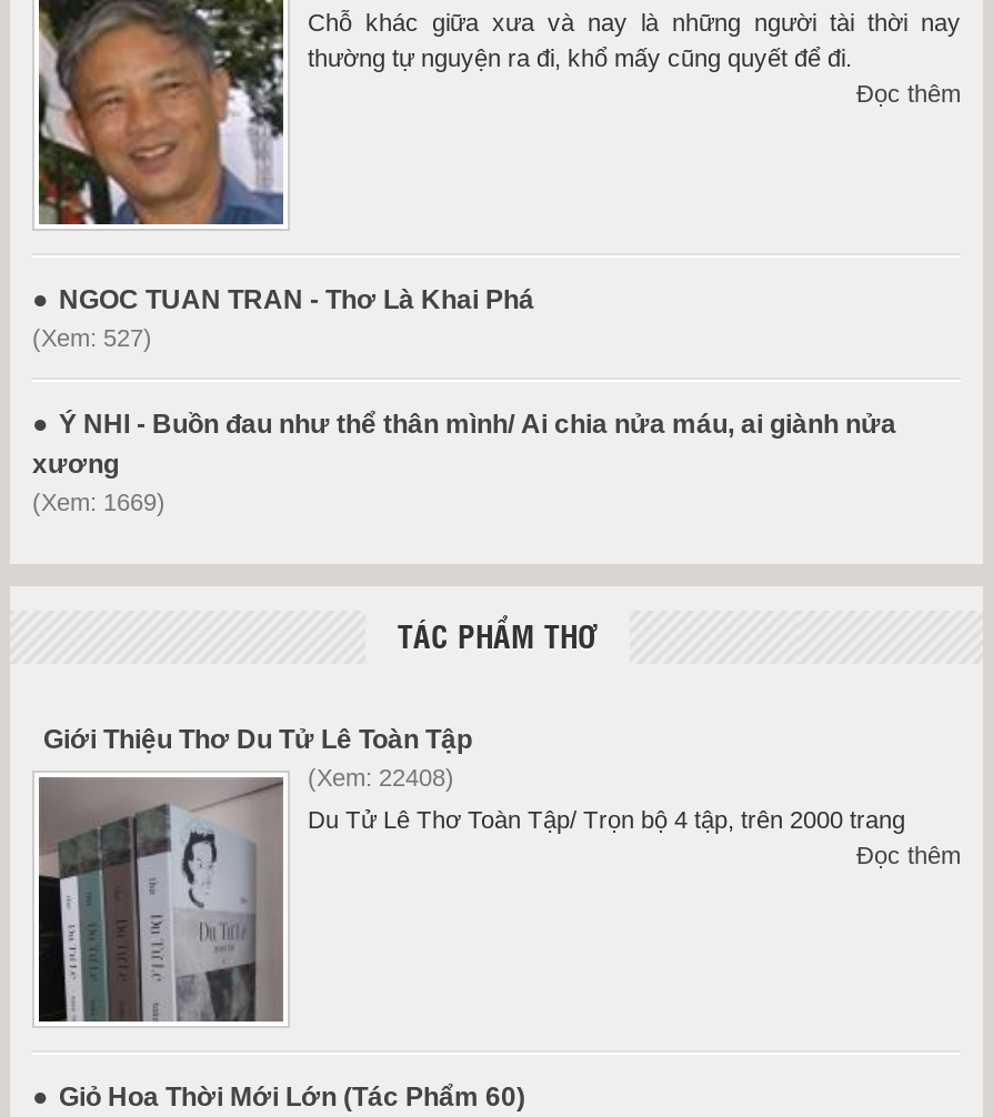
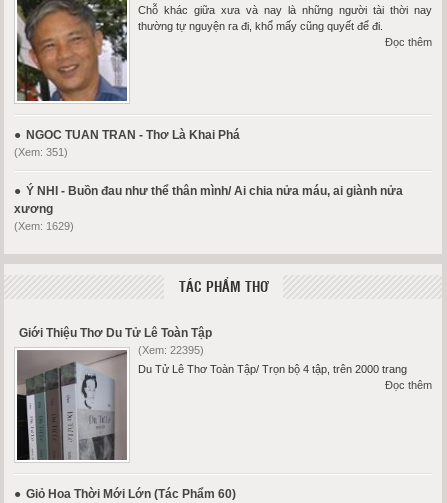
[32,324,152,351] (Xem: 527) -> [14,146,68,158] (Xem: 351)
[32,488,165,515] (Xem: 1669) -> [14,220,74,232] (Xem: 1629)
[308,764,454,790] (Xem: 22408) -> [138,344,204,356] (Xem: 22395)

